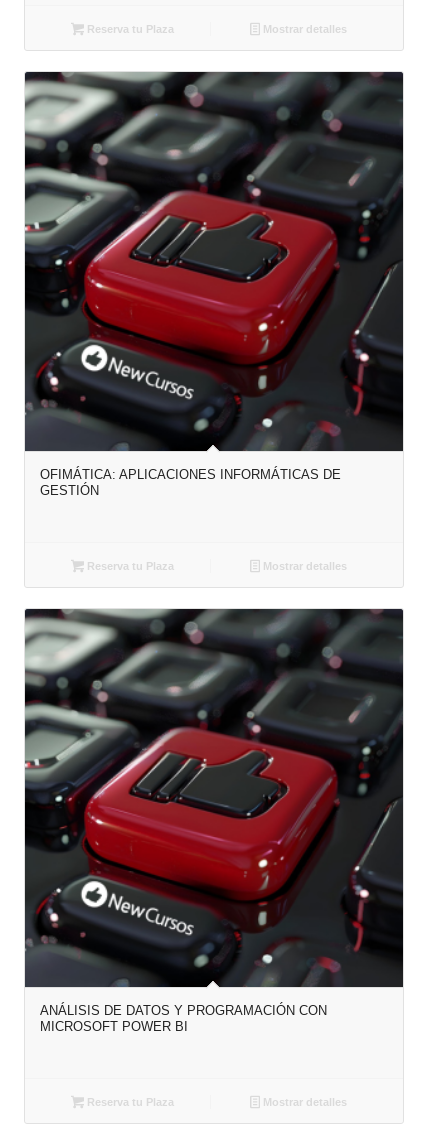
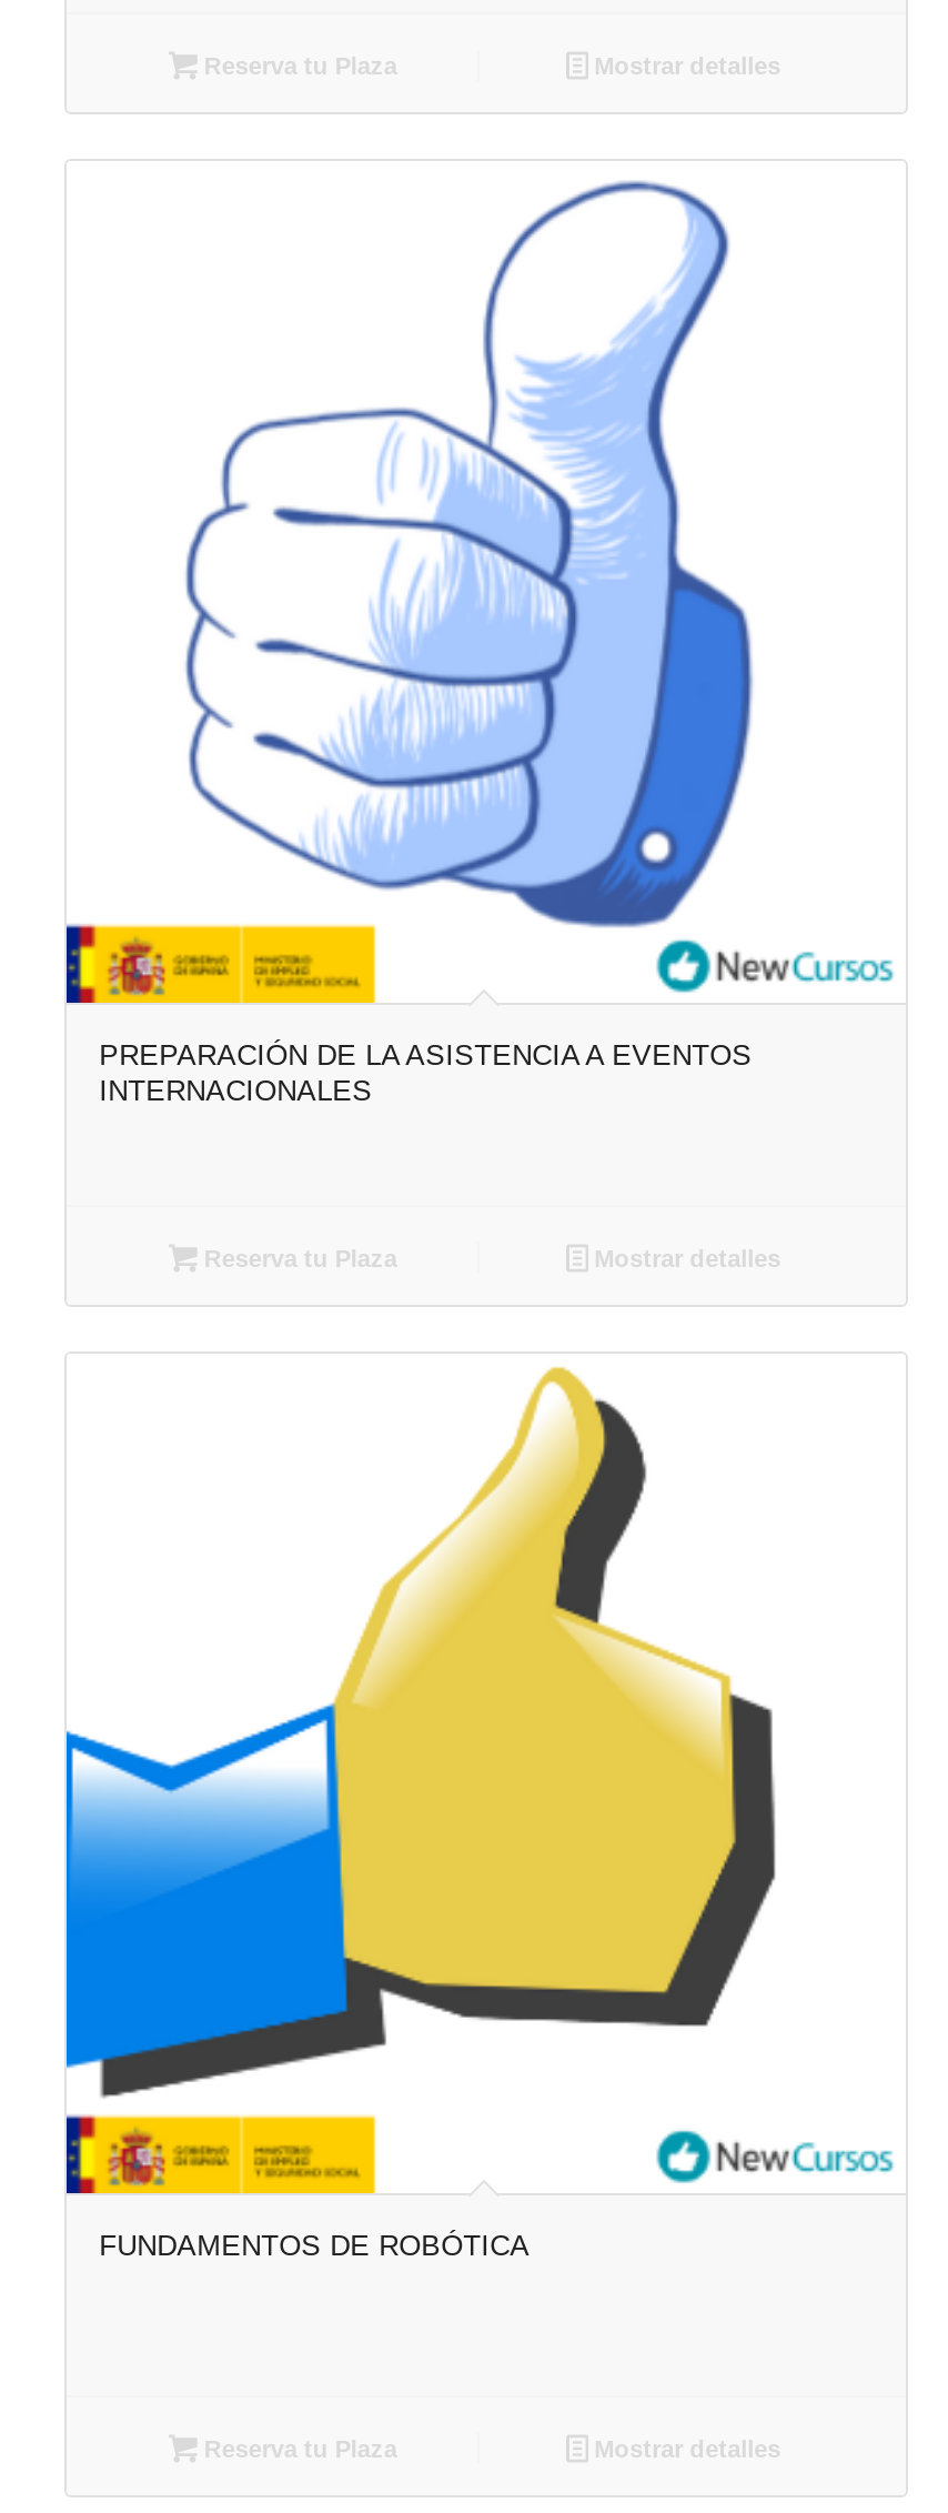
[24,71,404,498] [image] | OFIMÁTICA: APLICACIONES INFORMÁTICAS DE | GESTIÓN -> [67,161,906,1106] [image] | PREPARACIÓN DE LA ASISTENCIA A EVENTOS | INTERNACIONALES
[24,608,404,1034] [image] | ANÁLISIS DE DATOS Y PROGRAMACIÓN CON | MICROSOFT POWER BI -> [64,1354,906,2263] [image] | FUNDAMENTOS DE ROBÓTICA

